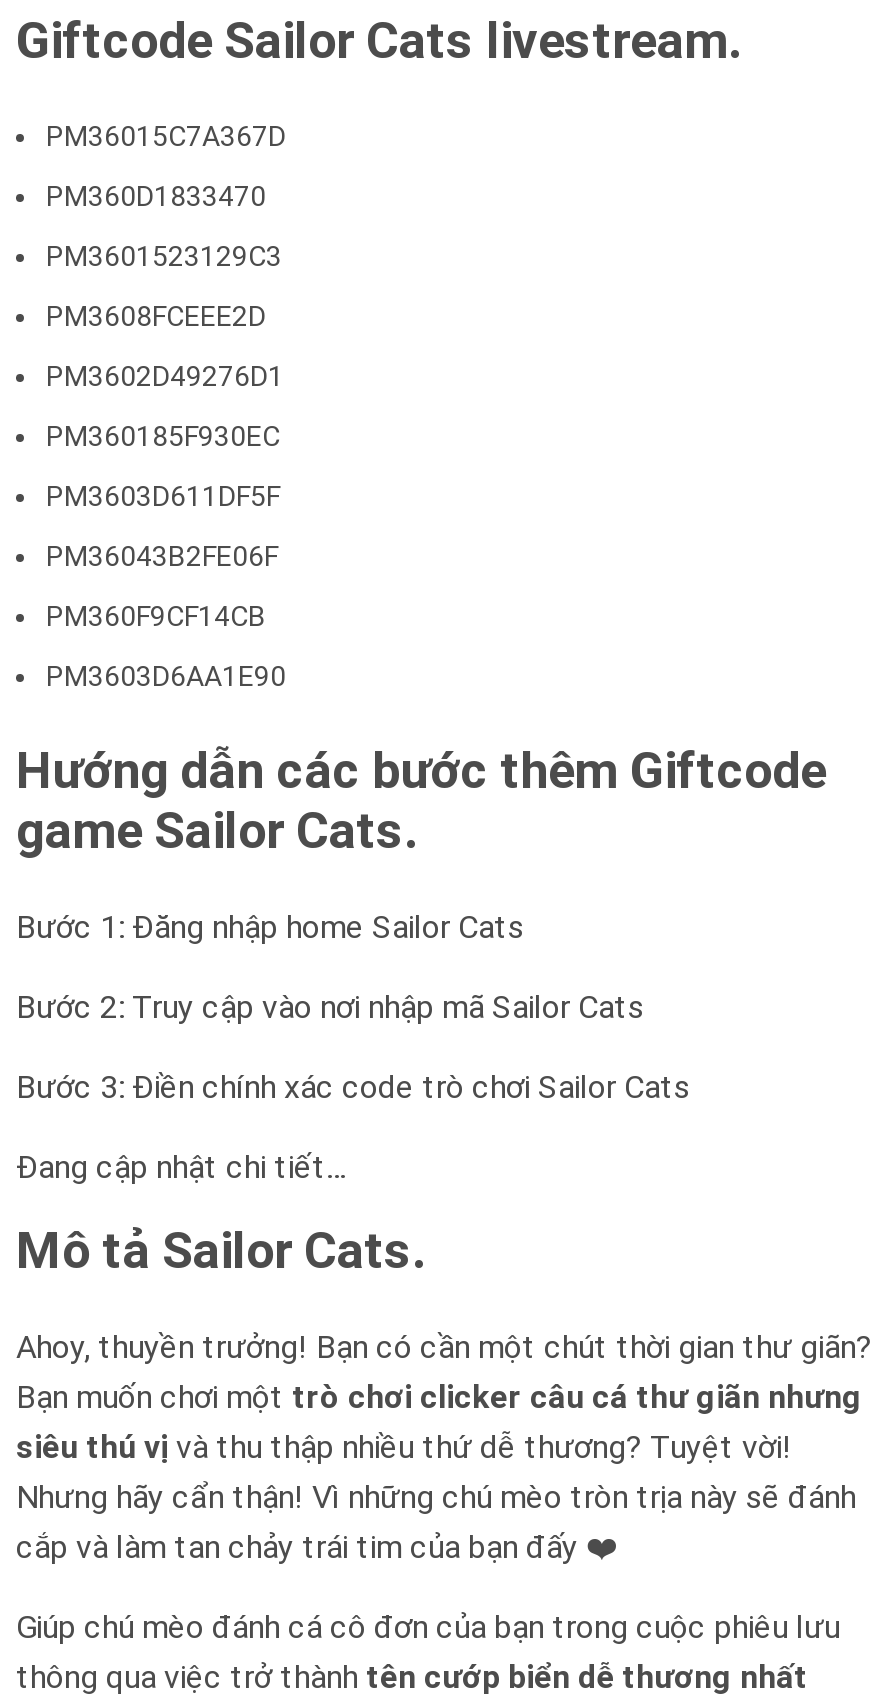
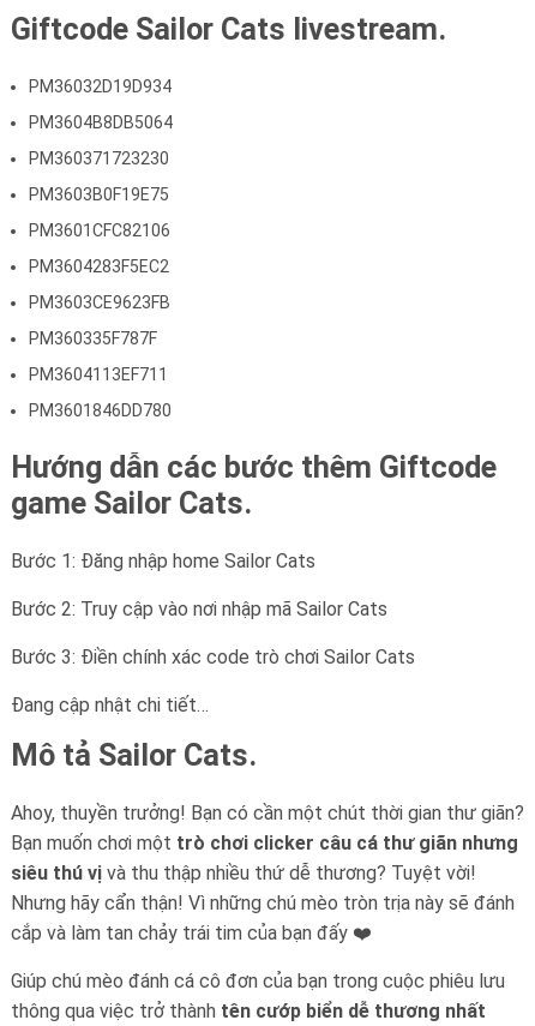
[46,120,286,152] PM36015C7A367D -> [29,77,172,96] PM36032D19D934
[46,180,266,212] PM360D1833470 -> [29,113,173,132] PM3604B8DB5064
[46,240,282,272] PM3601523129C3 -> [29,149,169,168] PM360371723230
[46,300,266,332] PM3608FCEEE2D -> [29,185,169,204] PM3603B0F19E75
[46,360,284,392] PM3602D49276D1 -> [29,221,170,240] PM3601CFC82106
[46,420,280,452] PM360185F930EC -> [29,257,169,276] PM3604283F5EC2
[46,480,280,512] PM3603D611DF5F -> [29,293,170,312] PM3603CE9623FB
[46,540,278,572] PM36043B2FE06F -> [29,329,157,348] PM360335F787F
[46,600,266,632] PM360F9CF14CB -> [29,365,168,384] PM3604113EF711
[46,660,286,692] PM3603D6AA1E90 -> [29,401,172,420] PM3601846DD780

